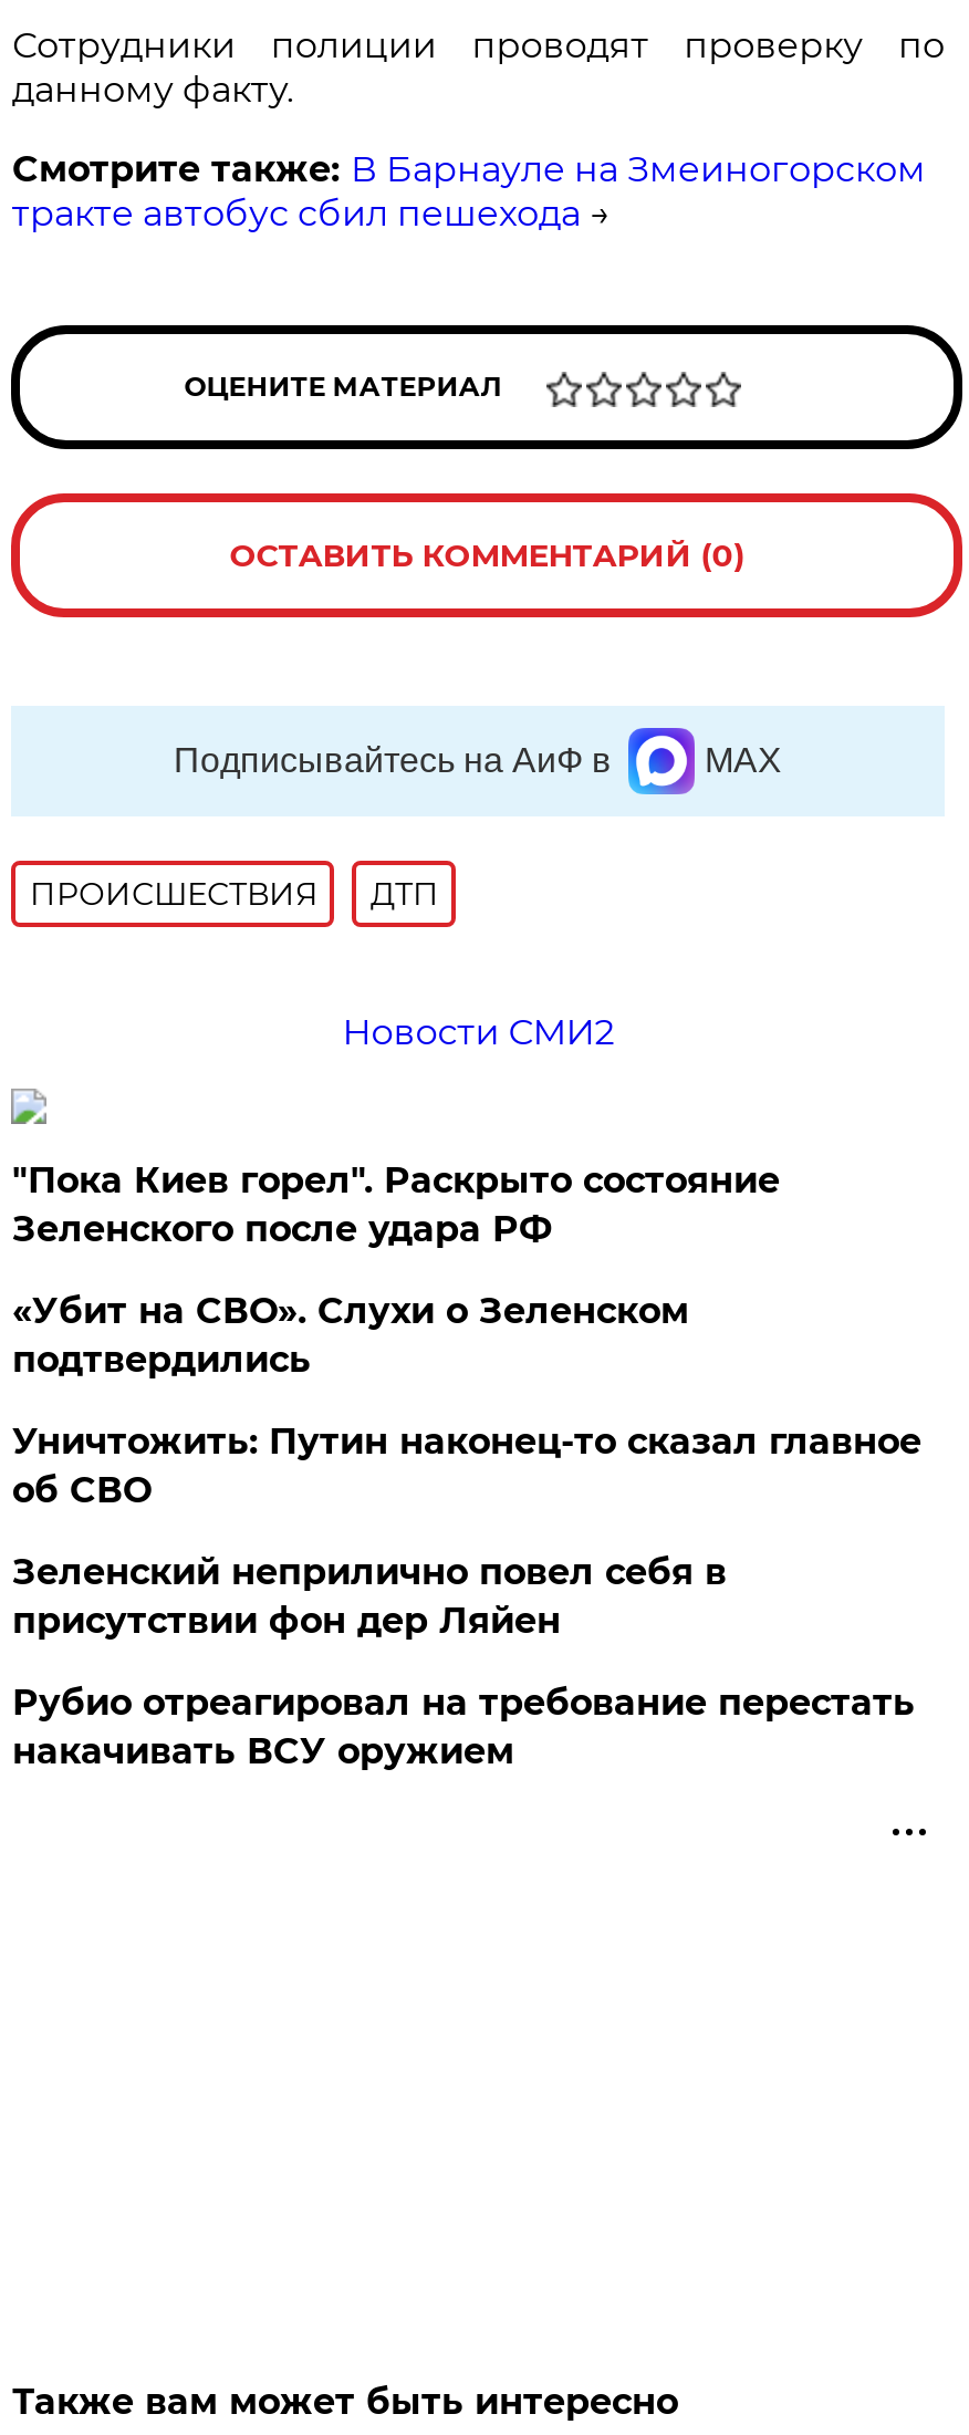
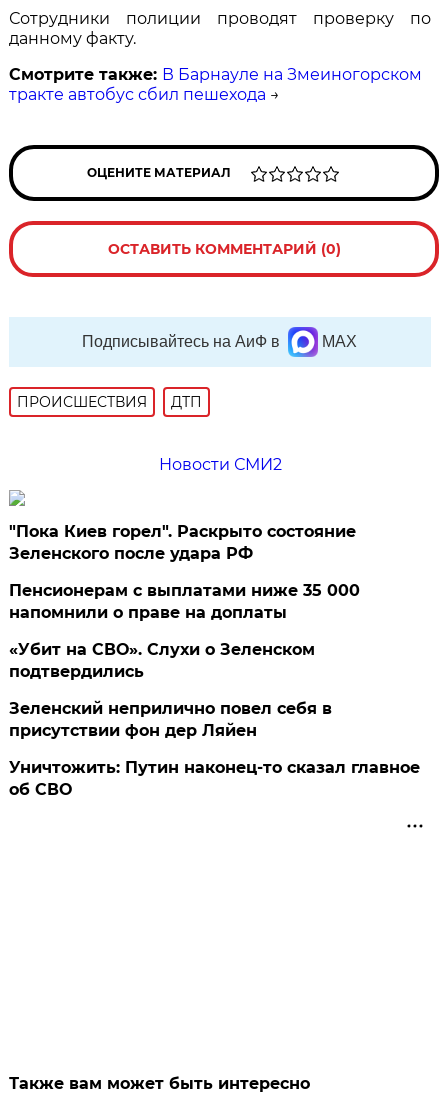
none -> [9,581,360,622] Пенсионерам с выплатами ниже 35 000 | напомнили о праве на доплаты
moved [12,1290,689,1380] -> [9,640,315,681]: «Убит на СВО». Слухи о Зеленском | подтвердились
moved [12,1420,921,1511] -> [9,758,420,799]: Уничтожить: Путин наконец-то сказал главное | об СВО
[12,1681,915,1772] Рубио отреагировал на требование перестать | накачивать ВСУ оружием -> none

